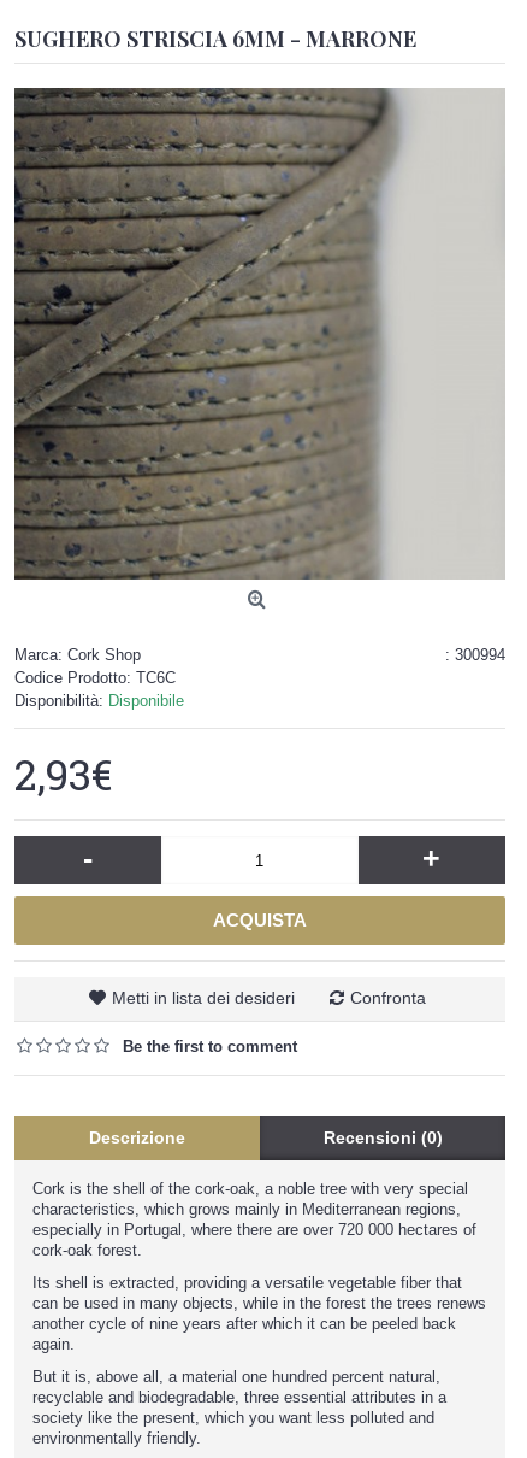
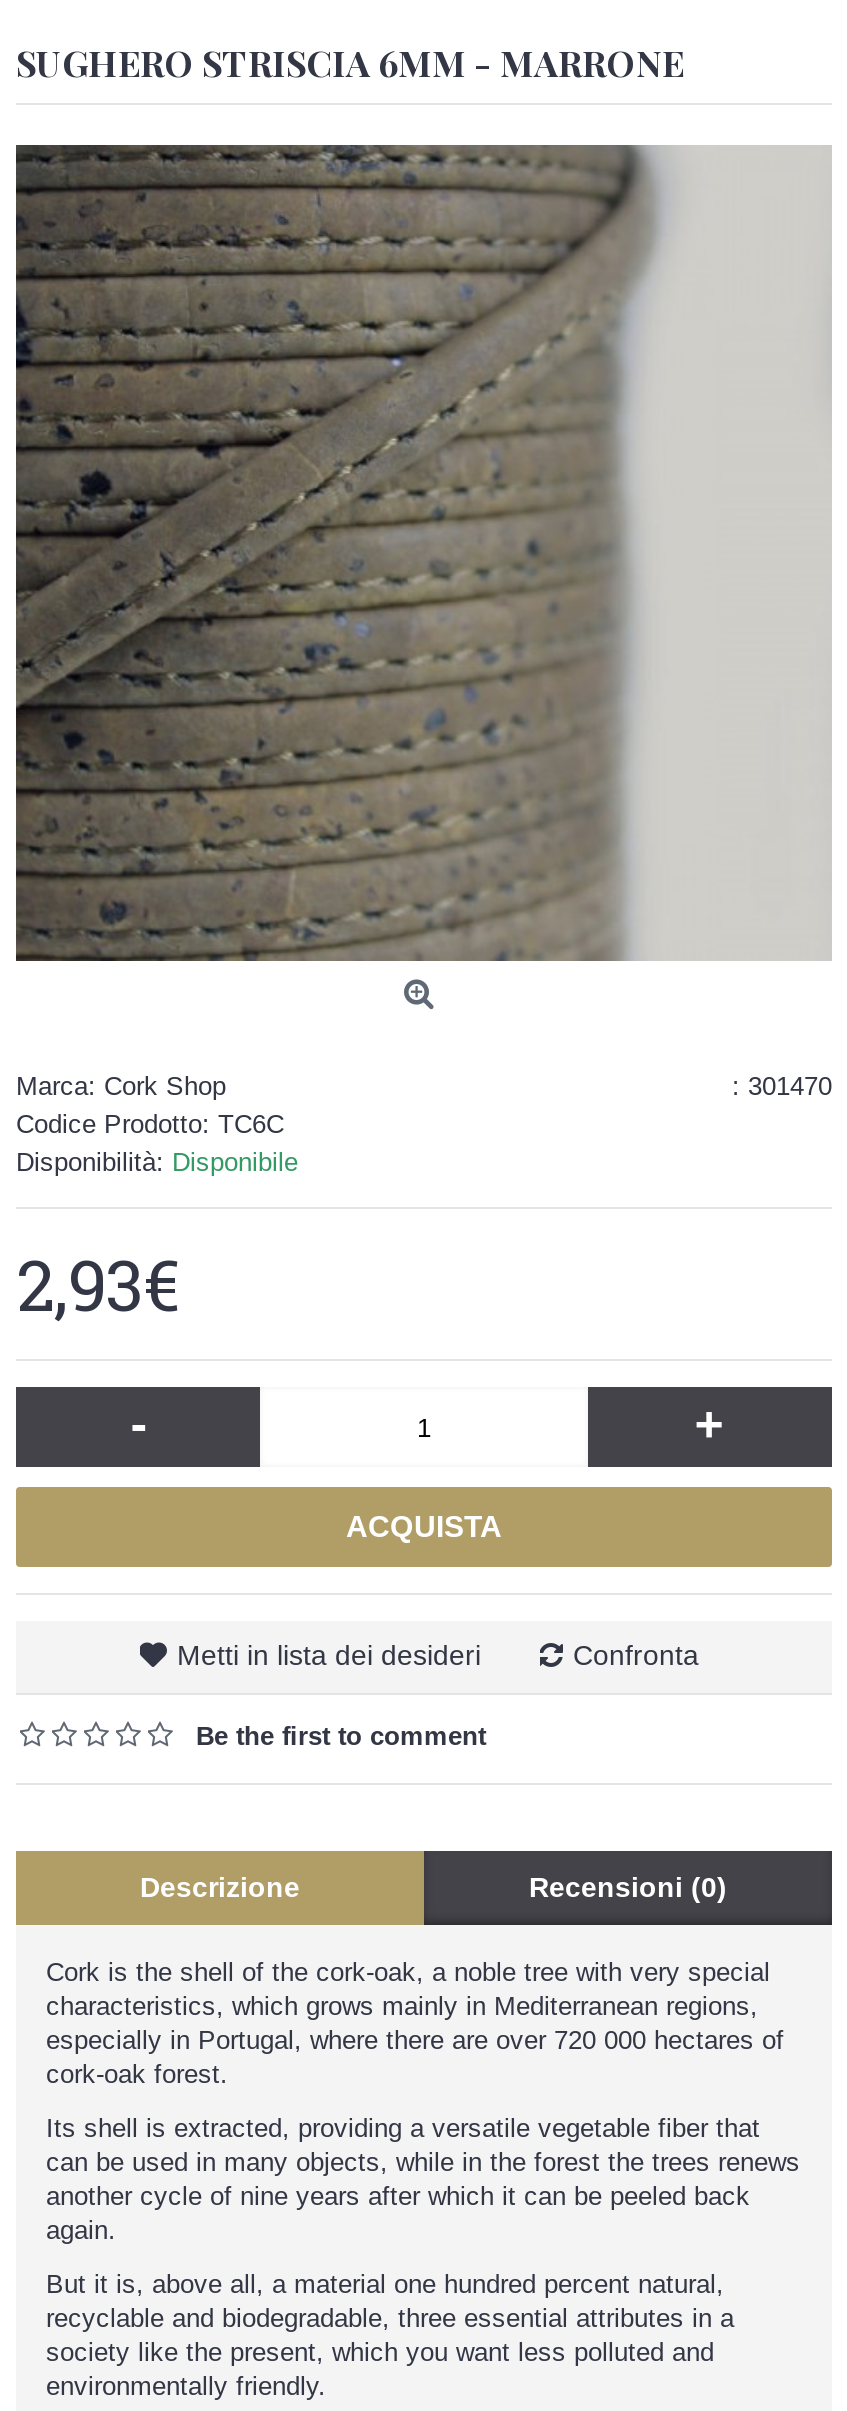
[445,646,505,664] : 300994 -> [732,1071,832,1101] : 301470

